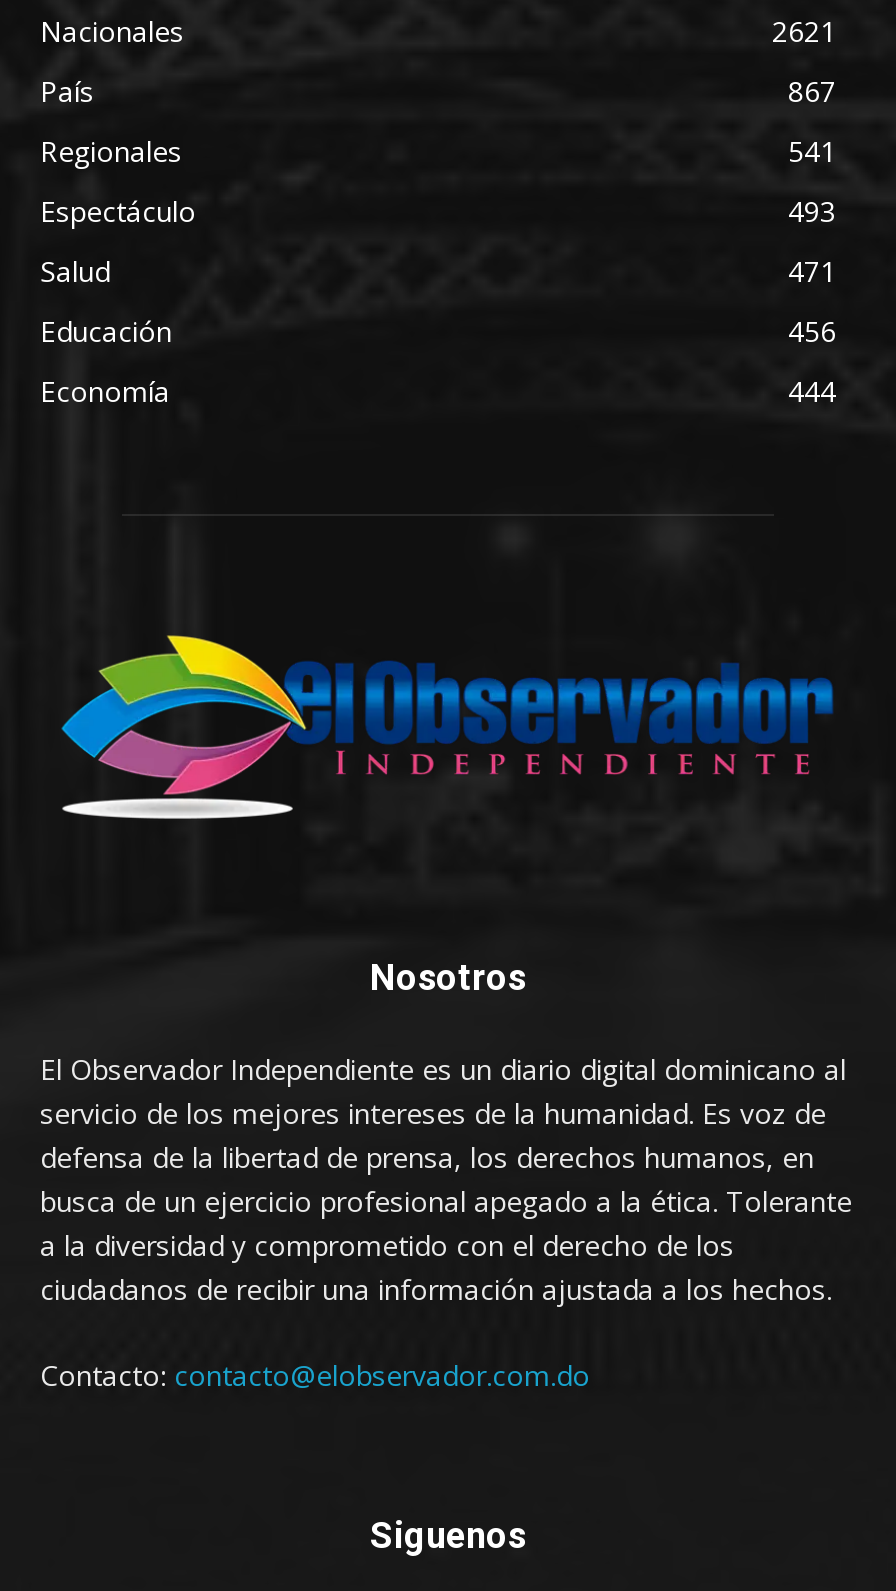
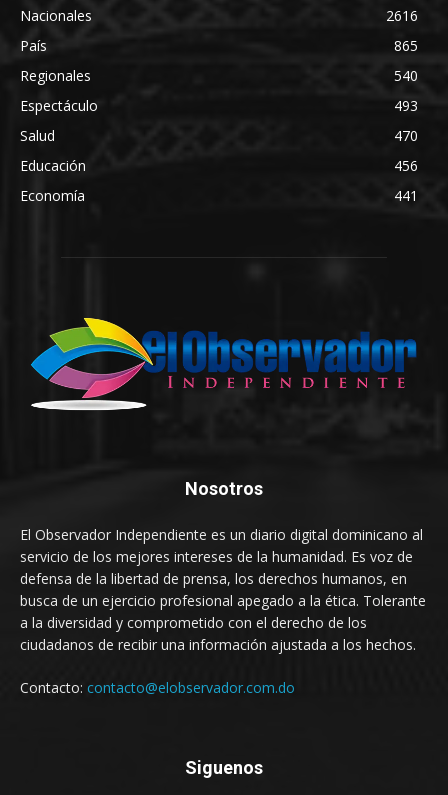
[772,12,836,50] 2621 -> [386,6,418,25] 2616
[788,72,836,110] 867 -> [394,36,418,55] 865
[788,132,836,170] 541 -> [394,66,418,85] 540
[788,252,836,290] 471 -> [394,126,418,145] 470
[788,372,836,410] 444 -> [394,186,418,205] 441

